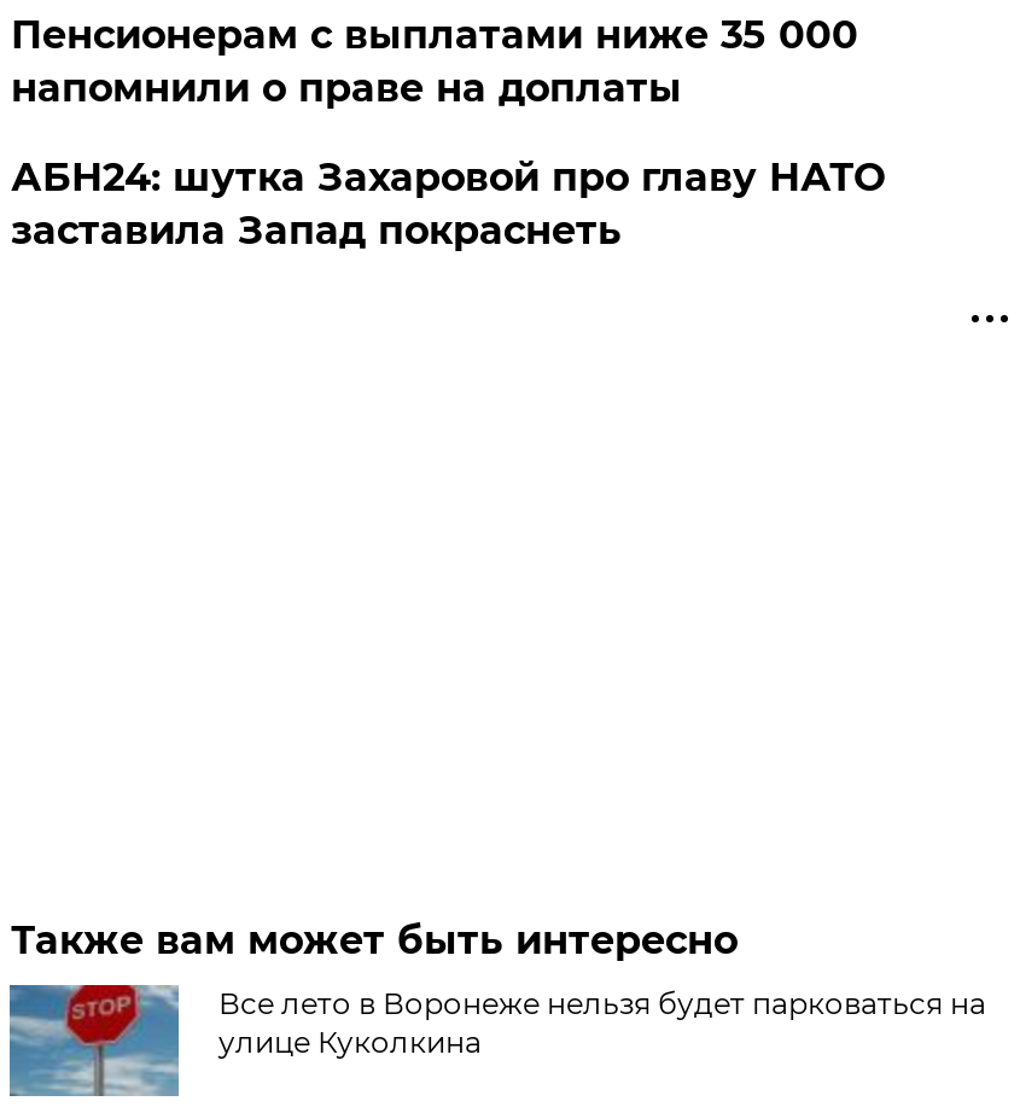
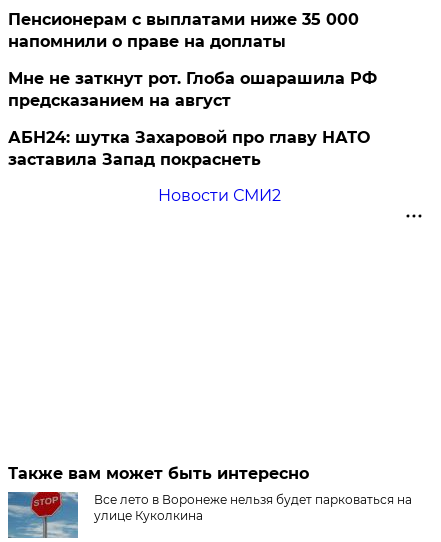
none -> [8,69,377,110] Мне не заткнут рот. Глоба ошарашила РФ | предсказанием на август
none -> [158,186,281,205] Новости СМИ2

